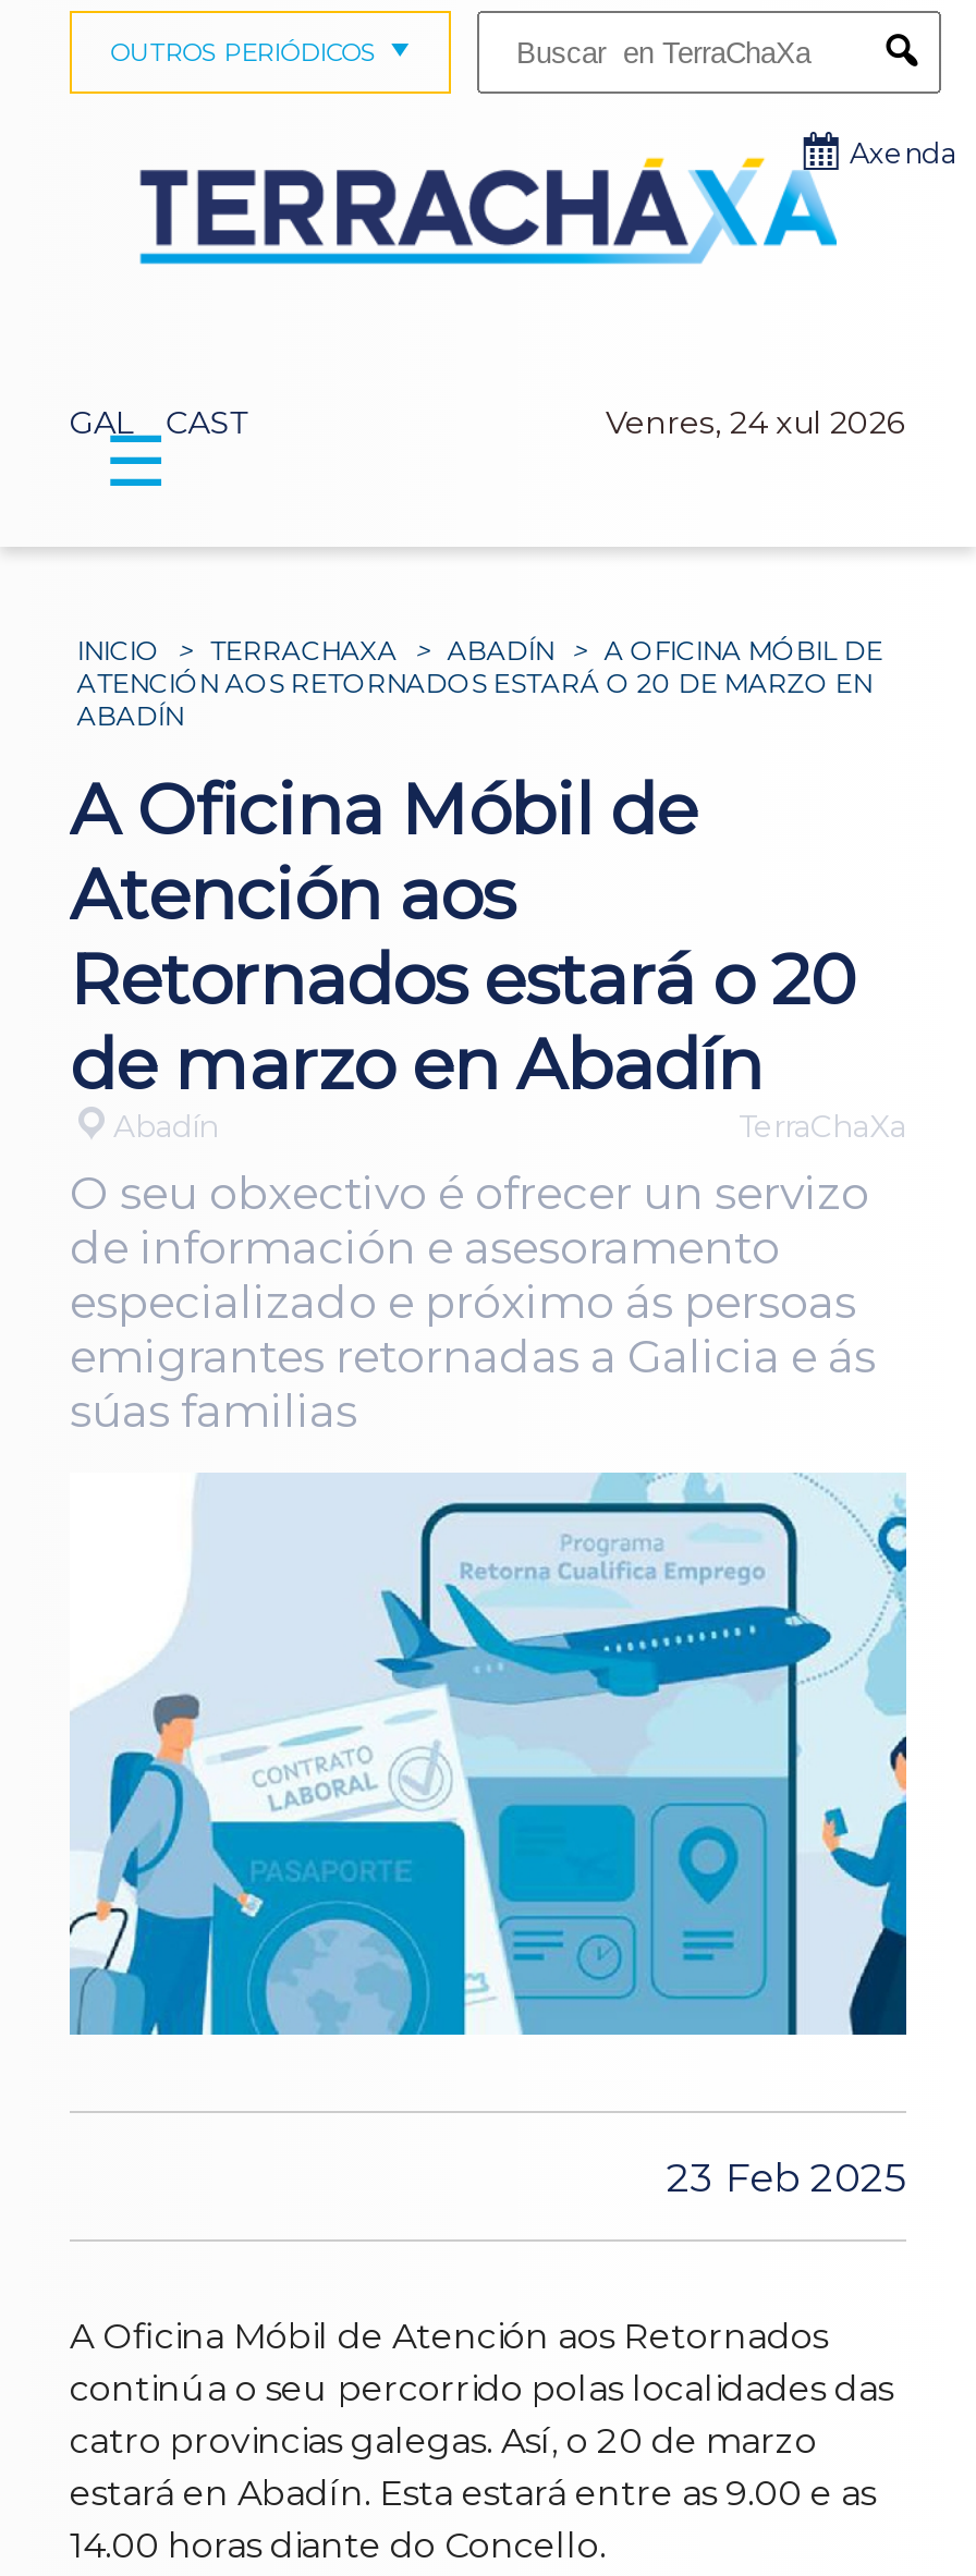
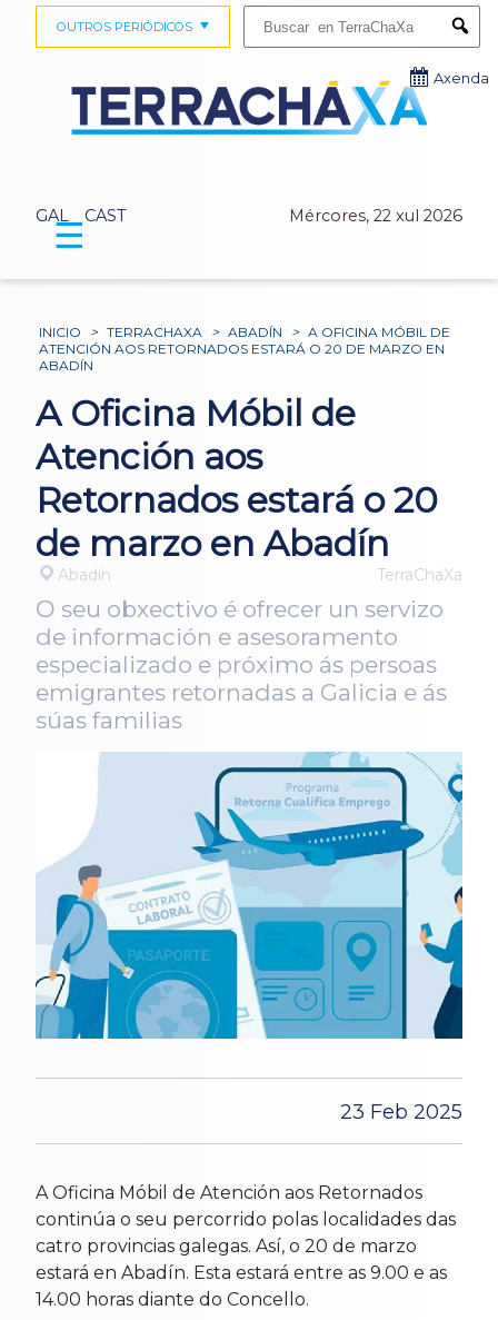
[606,403,906,443] Venres, 24 xul 2026 -> [289,206,462,226] Mércores, 22 xul 2026

